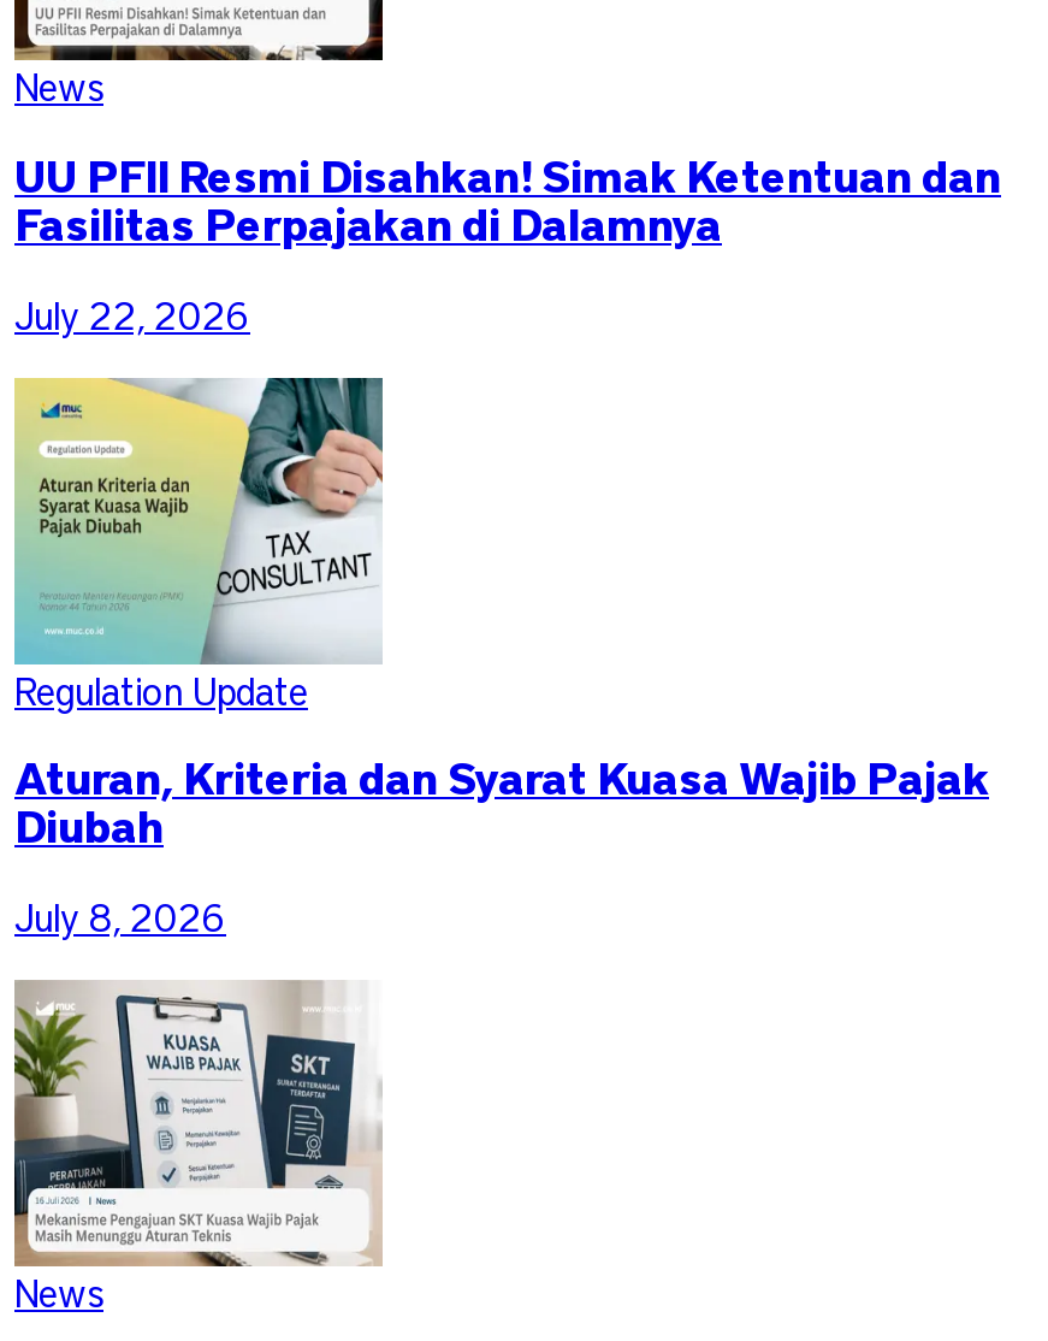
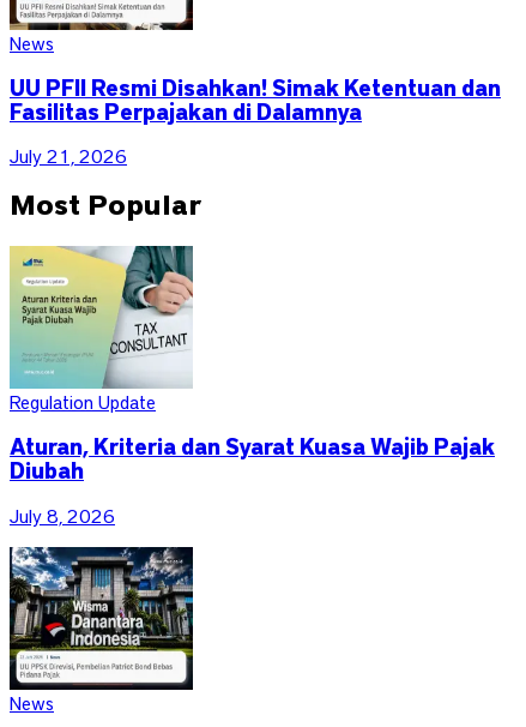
[14,297,250,336] July 22, 2026 -> [10,148,202,221] July 21, 2026 | Most Popular
[12,977,383,1269] [image] -> [8,546,194,691] [image]

